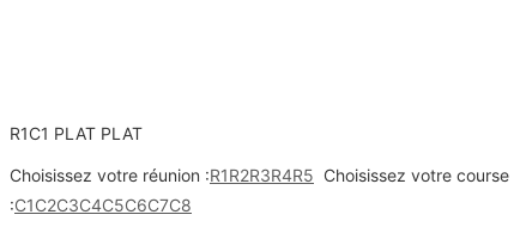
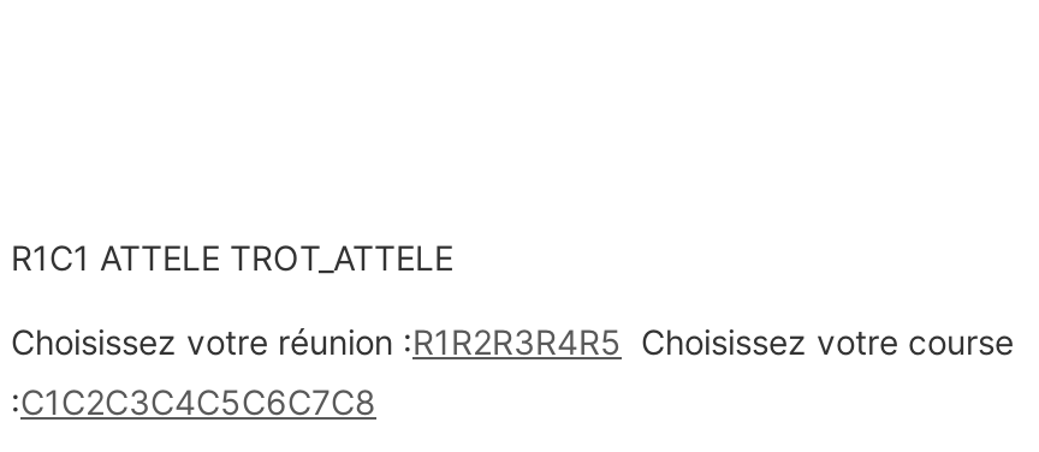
[10,123,143,143] R1C1 PLAT PLAT -> [11,237,453,277] R1C1 ATTELE TROT_ATTELE

